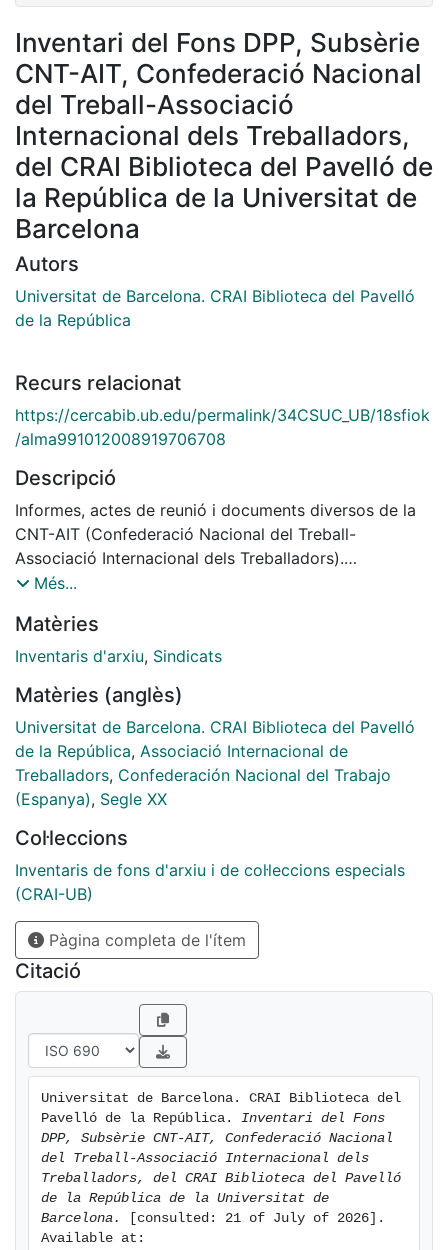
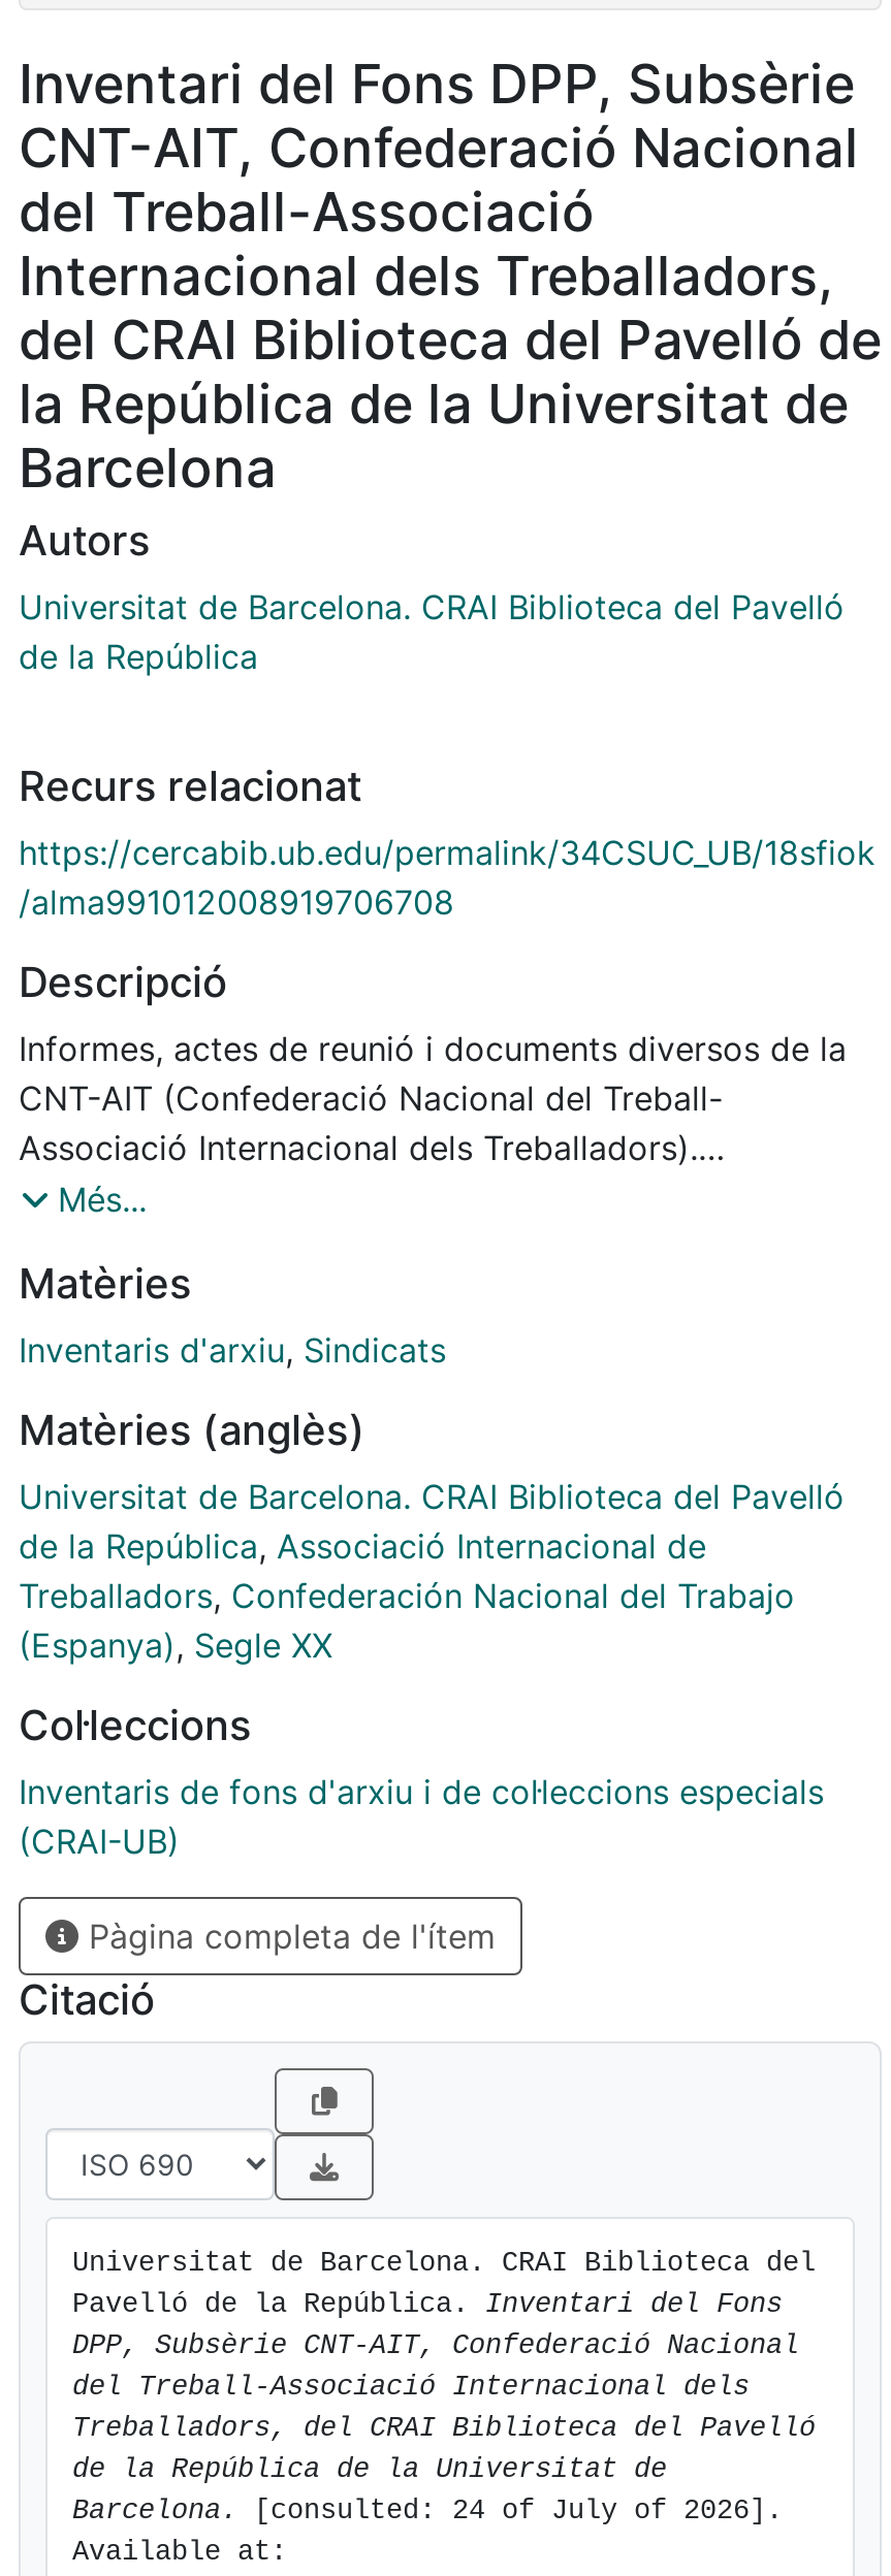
[41,1211,385,1226] Barcelona. [consulted: 21 of July of 2026]. -> [72,2496,783,2527] Barcelona. [consulted: 24 of July of 2026].

